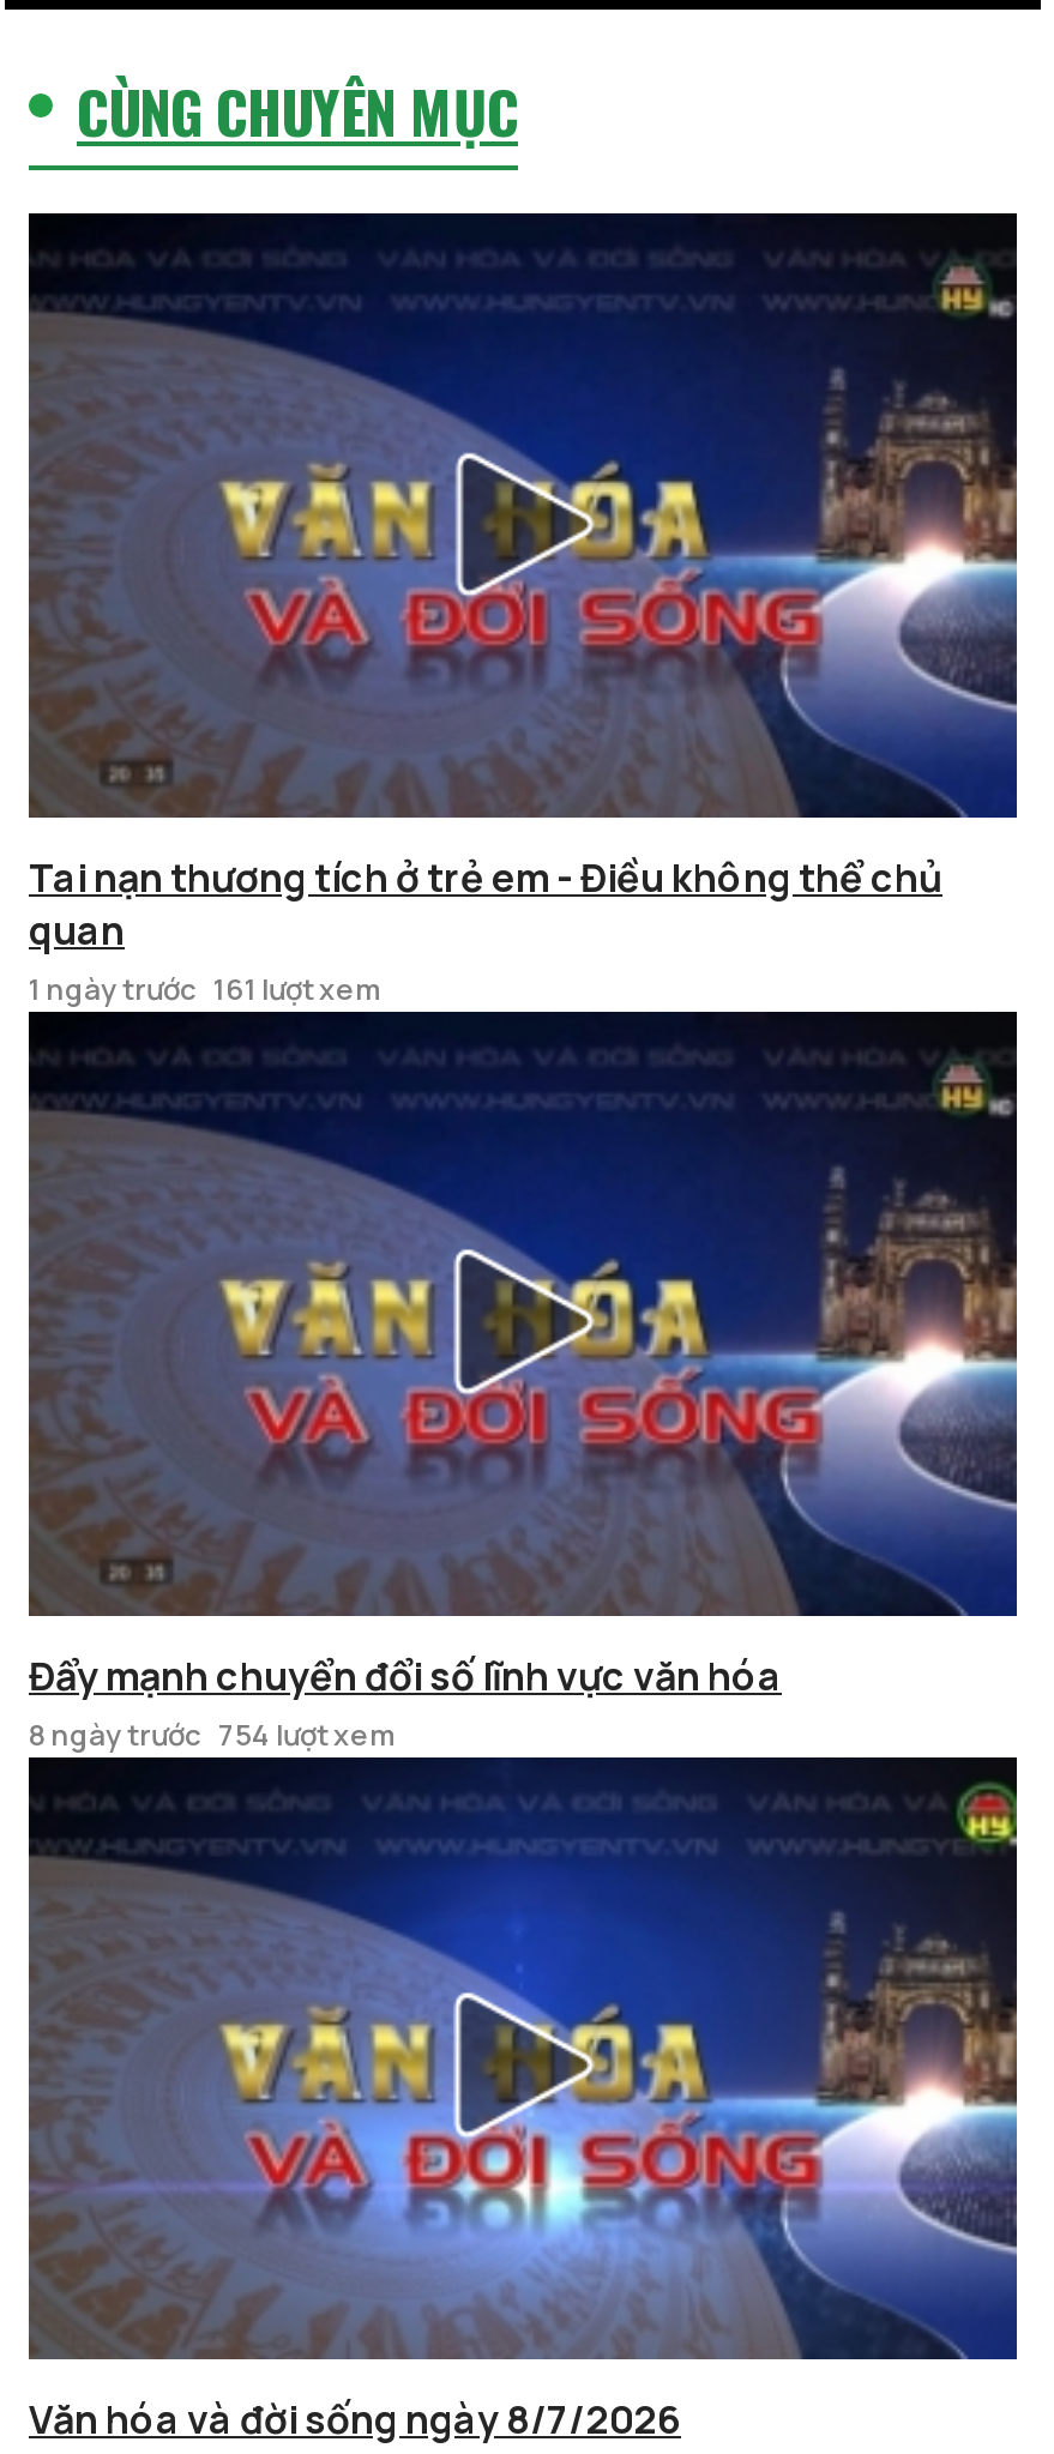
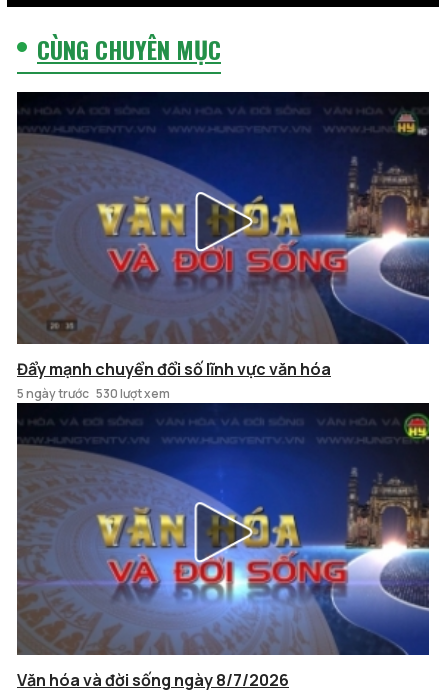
[29,851,942,1009] Tai nạn thương tích ở trẻ em - Điều không thể chủ | quan | 1 ngày trước 161 lượt xem -> none
[29,1713,396,1754] 8 ngày trước 754 lượt xem -> [17,385,170,402] 5 ngày trước 530 lượt xem

